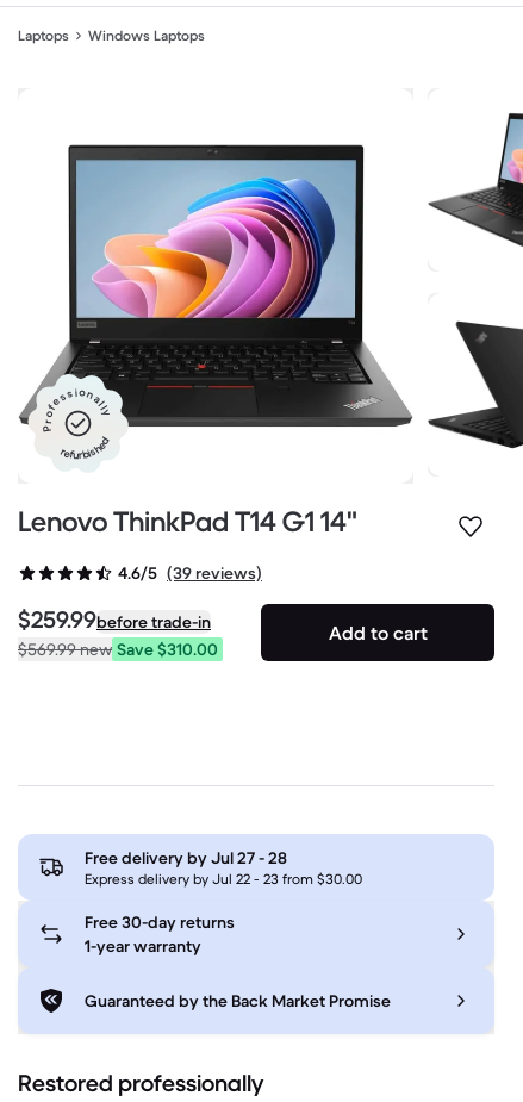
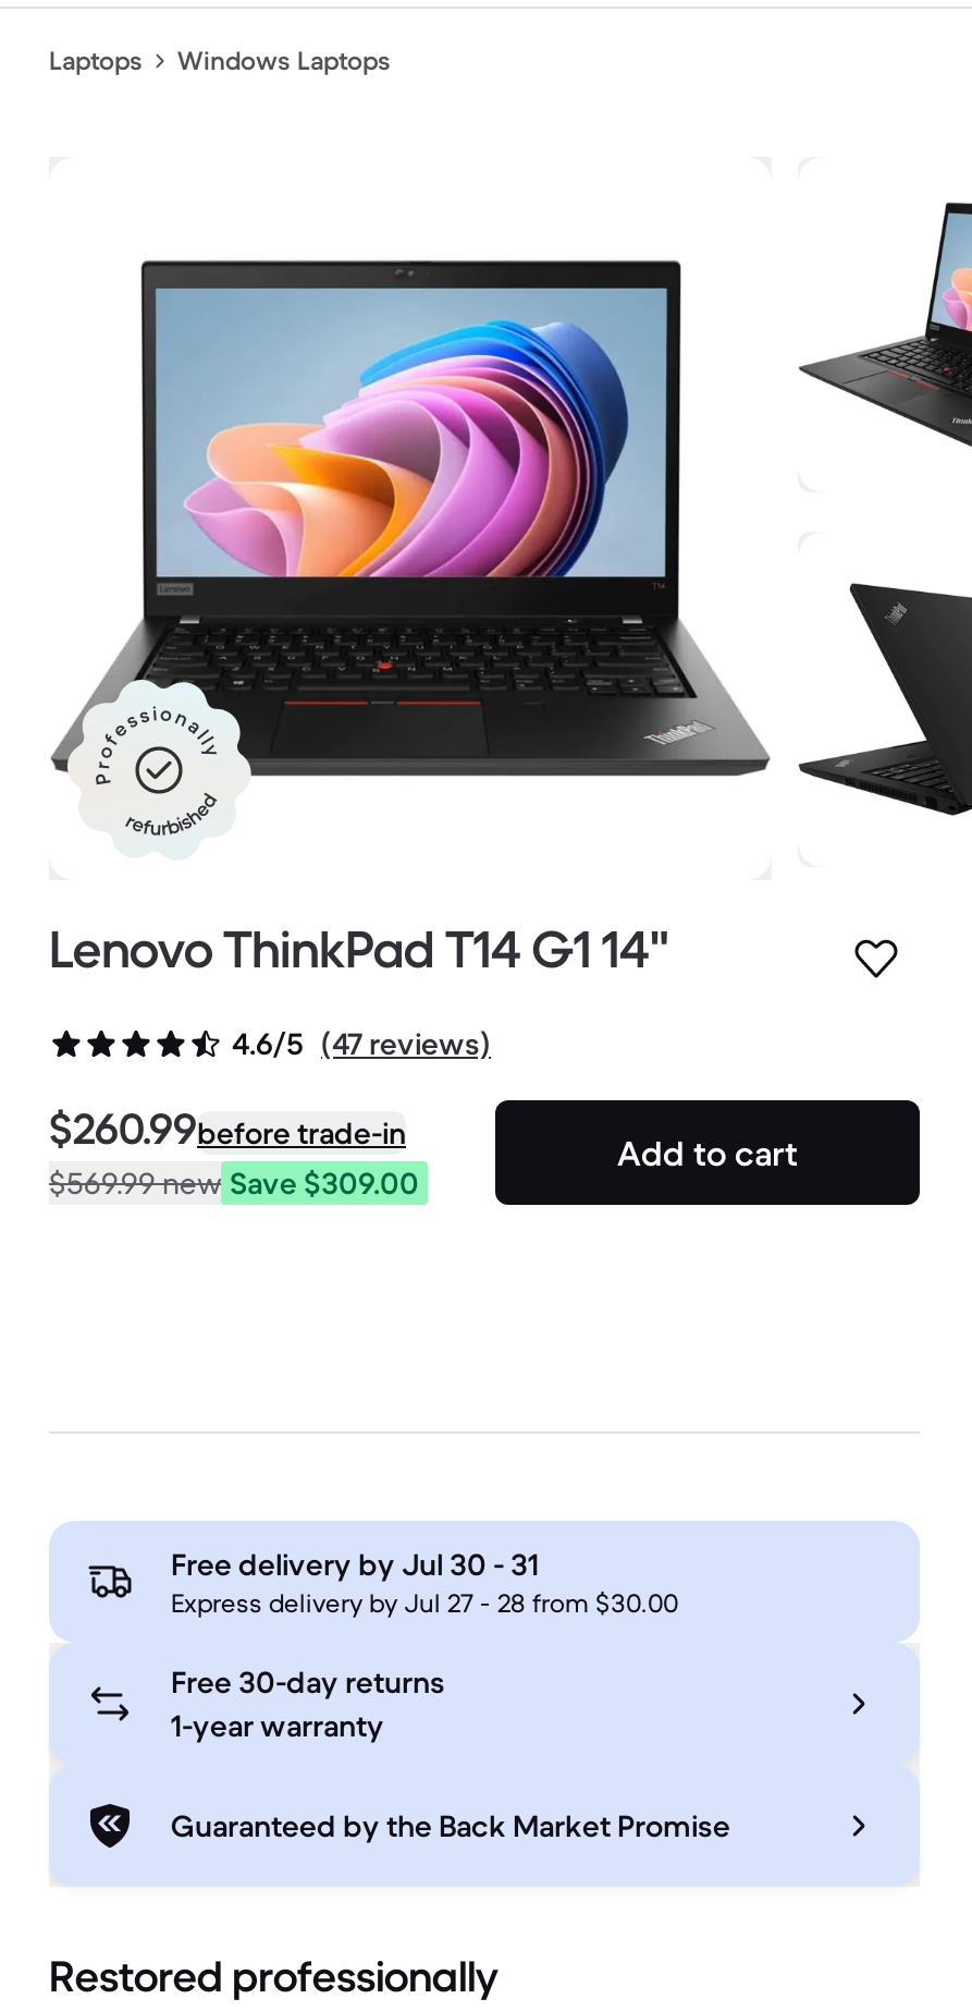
[118,562,262,584] 4.6/5 (39 reviews) -> [232,1024,491,1064] 4.6/5 (47 reviews)
[18,606,211,635] $259.99before trade-in -> [49,1103,406,1158] $260.99before trade-in
[18,639,218,660] $569.99new Save $310.00 -> [49,1164,419,1204] $569.99new Save $309.00
[85,848,287,869] Free delivery by Jul 27 - 28 -> [171,1546,539,1585] Free delivery by Jul 30 - 31
[85,870,362,888] Express delivery by Jul 22 - 23 from $30.00 -> [171,1587,678,1620] Express delivery by Jul 27 - 28 from $30.00

